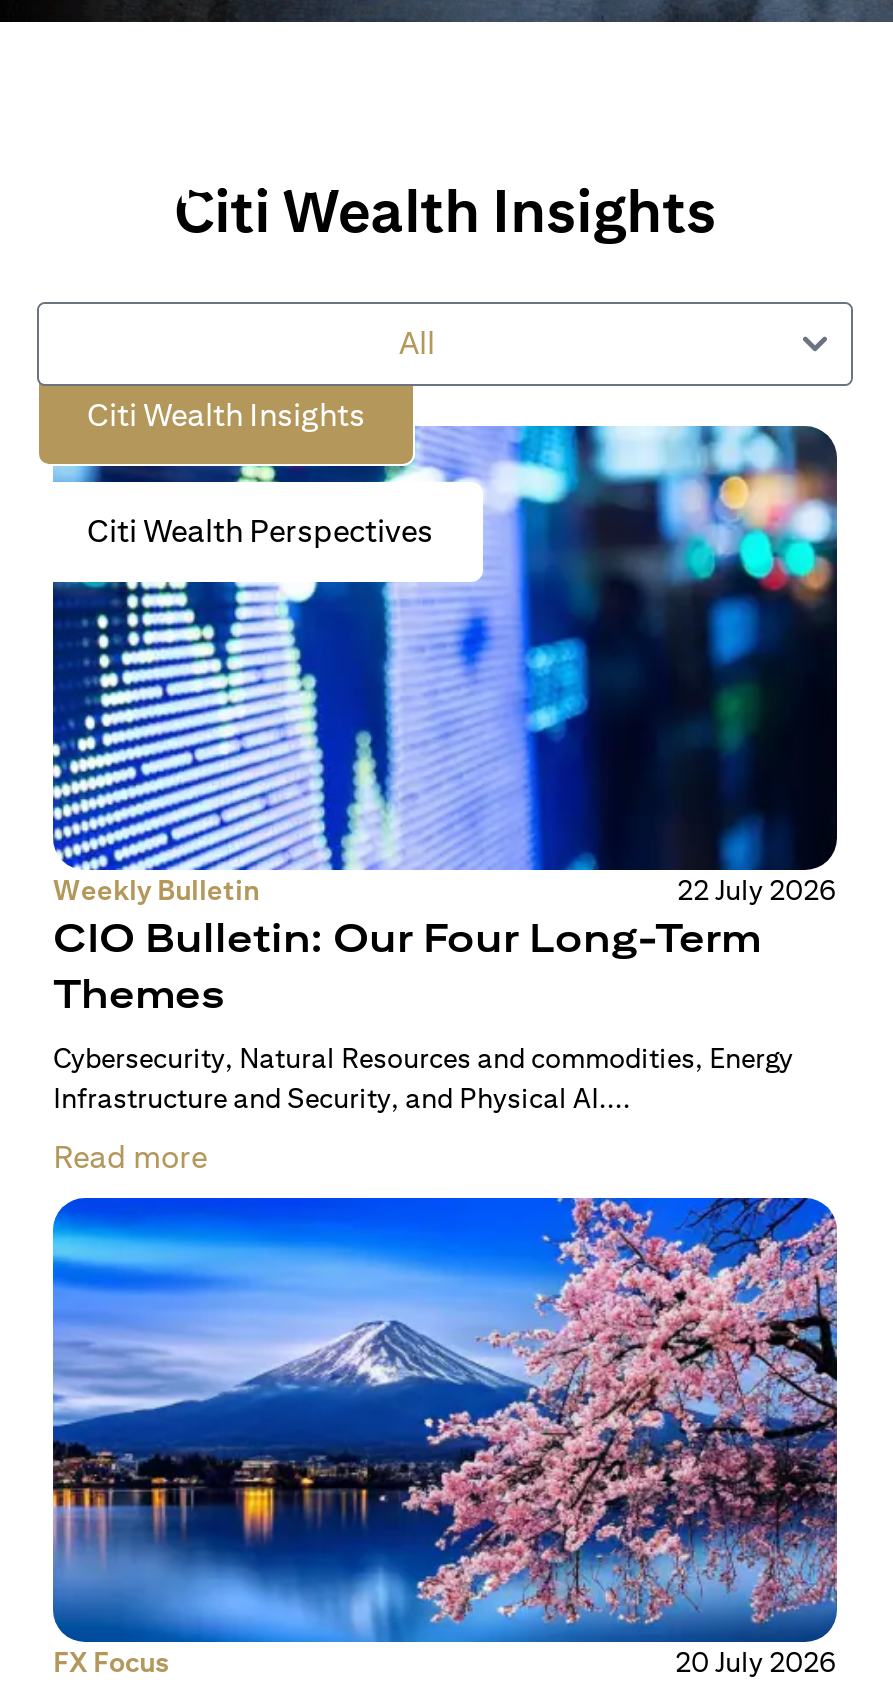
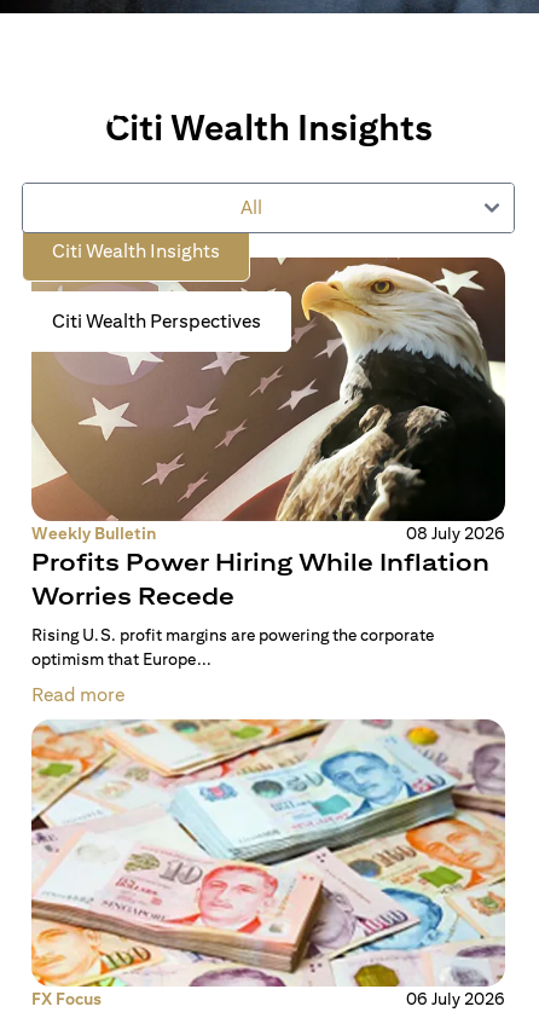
[51,424,839,1017] [image] | 22 July 2026 | CIO Bulletin: Our Four Long-Term | Themes -> [30,256,506,609] [image] | 08 July 2026 | Profits Power Hiring While Inflation | Worries Recede
[53,1043,793,1115] Cybersecurity, Natural Resources and commodities, Energy | Infrastructure and Security, and Physical AI.... -> [31,624,434,668] Rising U.S. profit margins are powering the corporate | optimism that Europe...
[51,1196,839,1678] [image] | 20 July 2026 -> [30,718,506,1009] [image] | 06 July 2026

